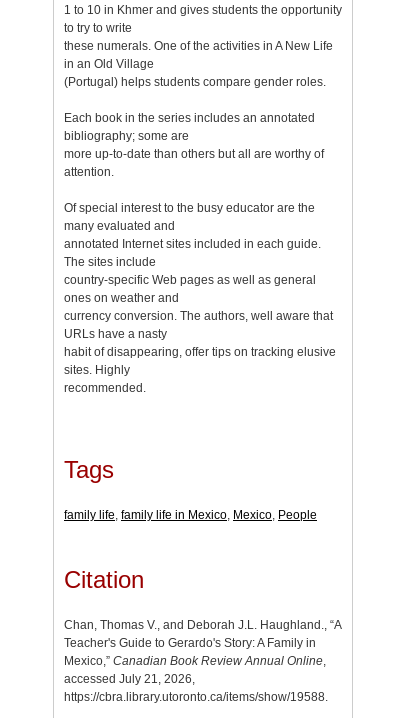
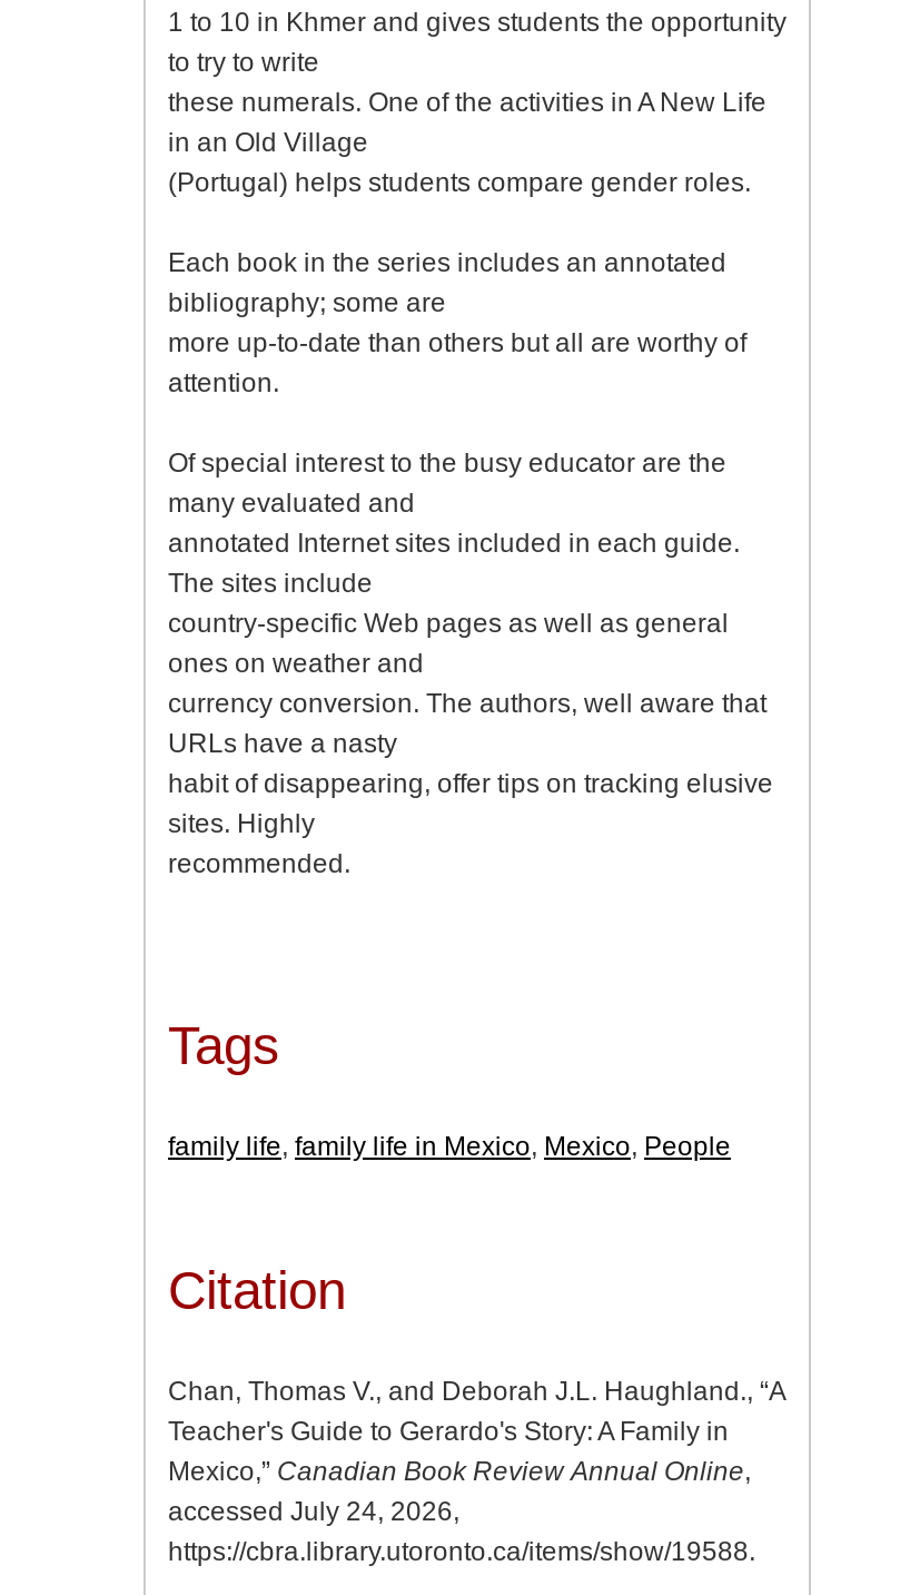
[64,672,195,686] accessed July 21, 2026, -> [168,1497,459,1528] accessed July 24, 2026,

